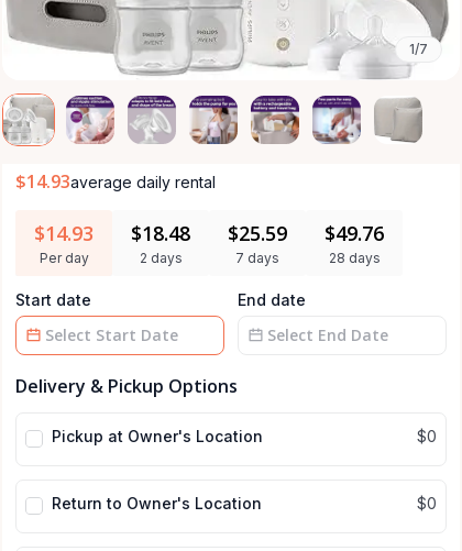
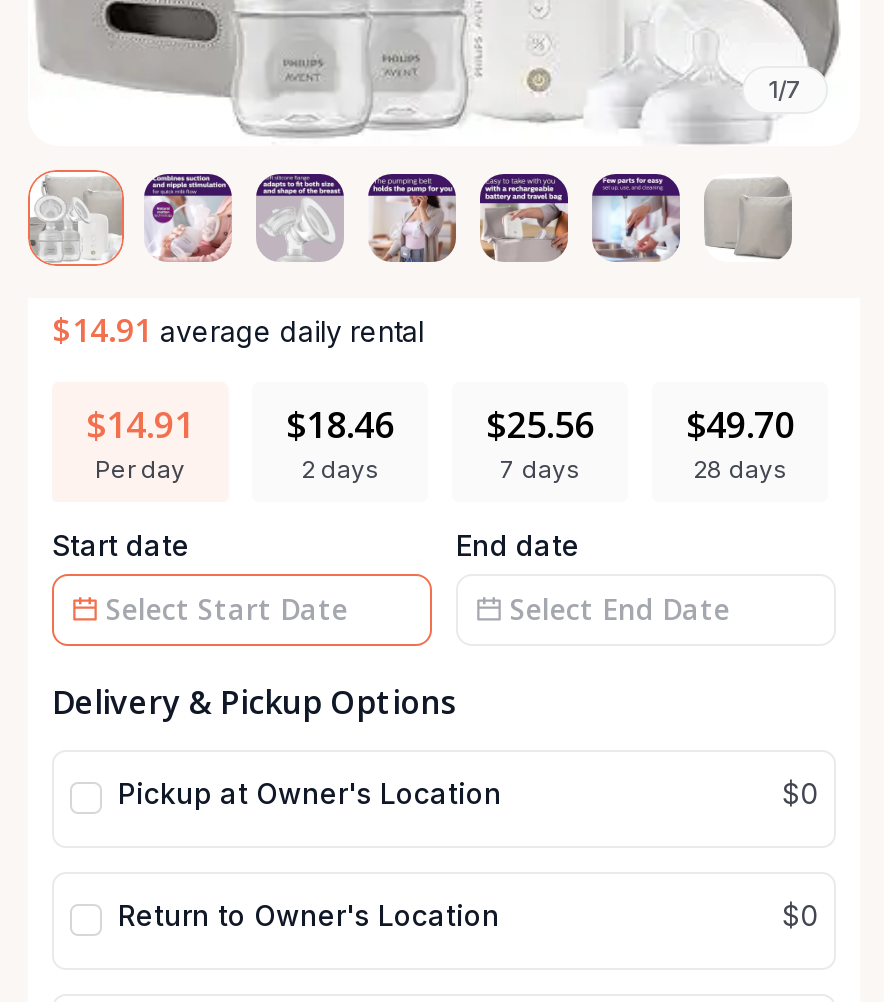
[15,169,216,193] $14.93average daily rental -> [52,307,424,351] $14.91 average daily rental
[34,220,94,246] $14.93 -> [86,399,194,447] $14.91
[131,220,190,246] $18.48 -> [286,399,394,447] $18.46
[228,220,287,246] $25.59 -> [486,399,594,447] $25.56
[324,220,384,246] $49.76 -> [686,399,794,447] $49.70

